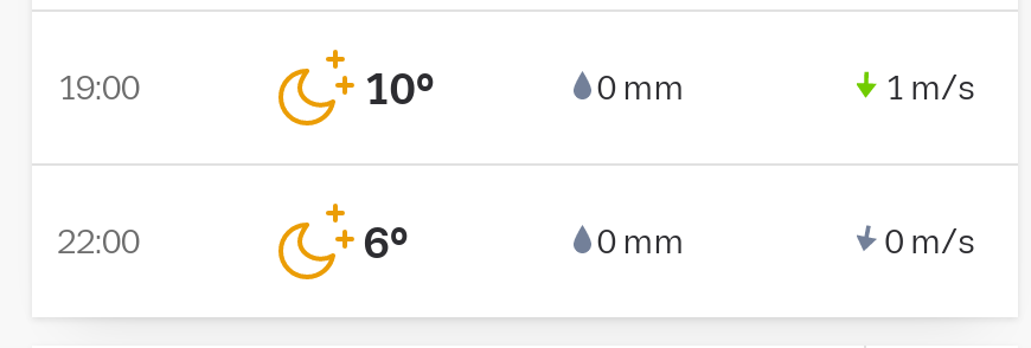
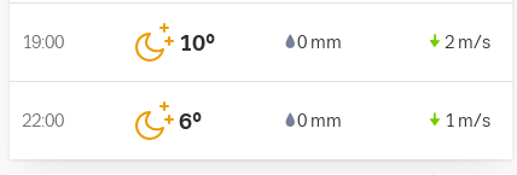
[884,67,974,105] 1 m/s -> [444,32,490,51] 2 m/s
[884,221,974,259] 0 m/s -> [444,110,490,130] 1 m/s

